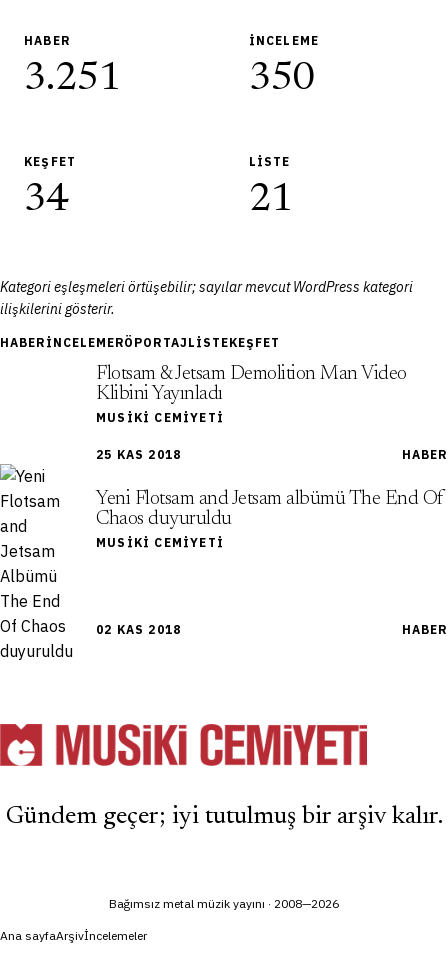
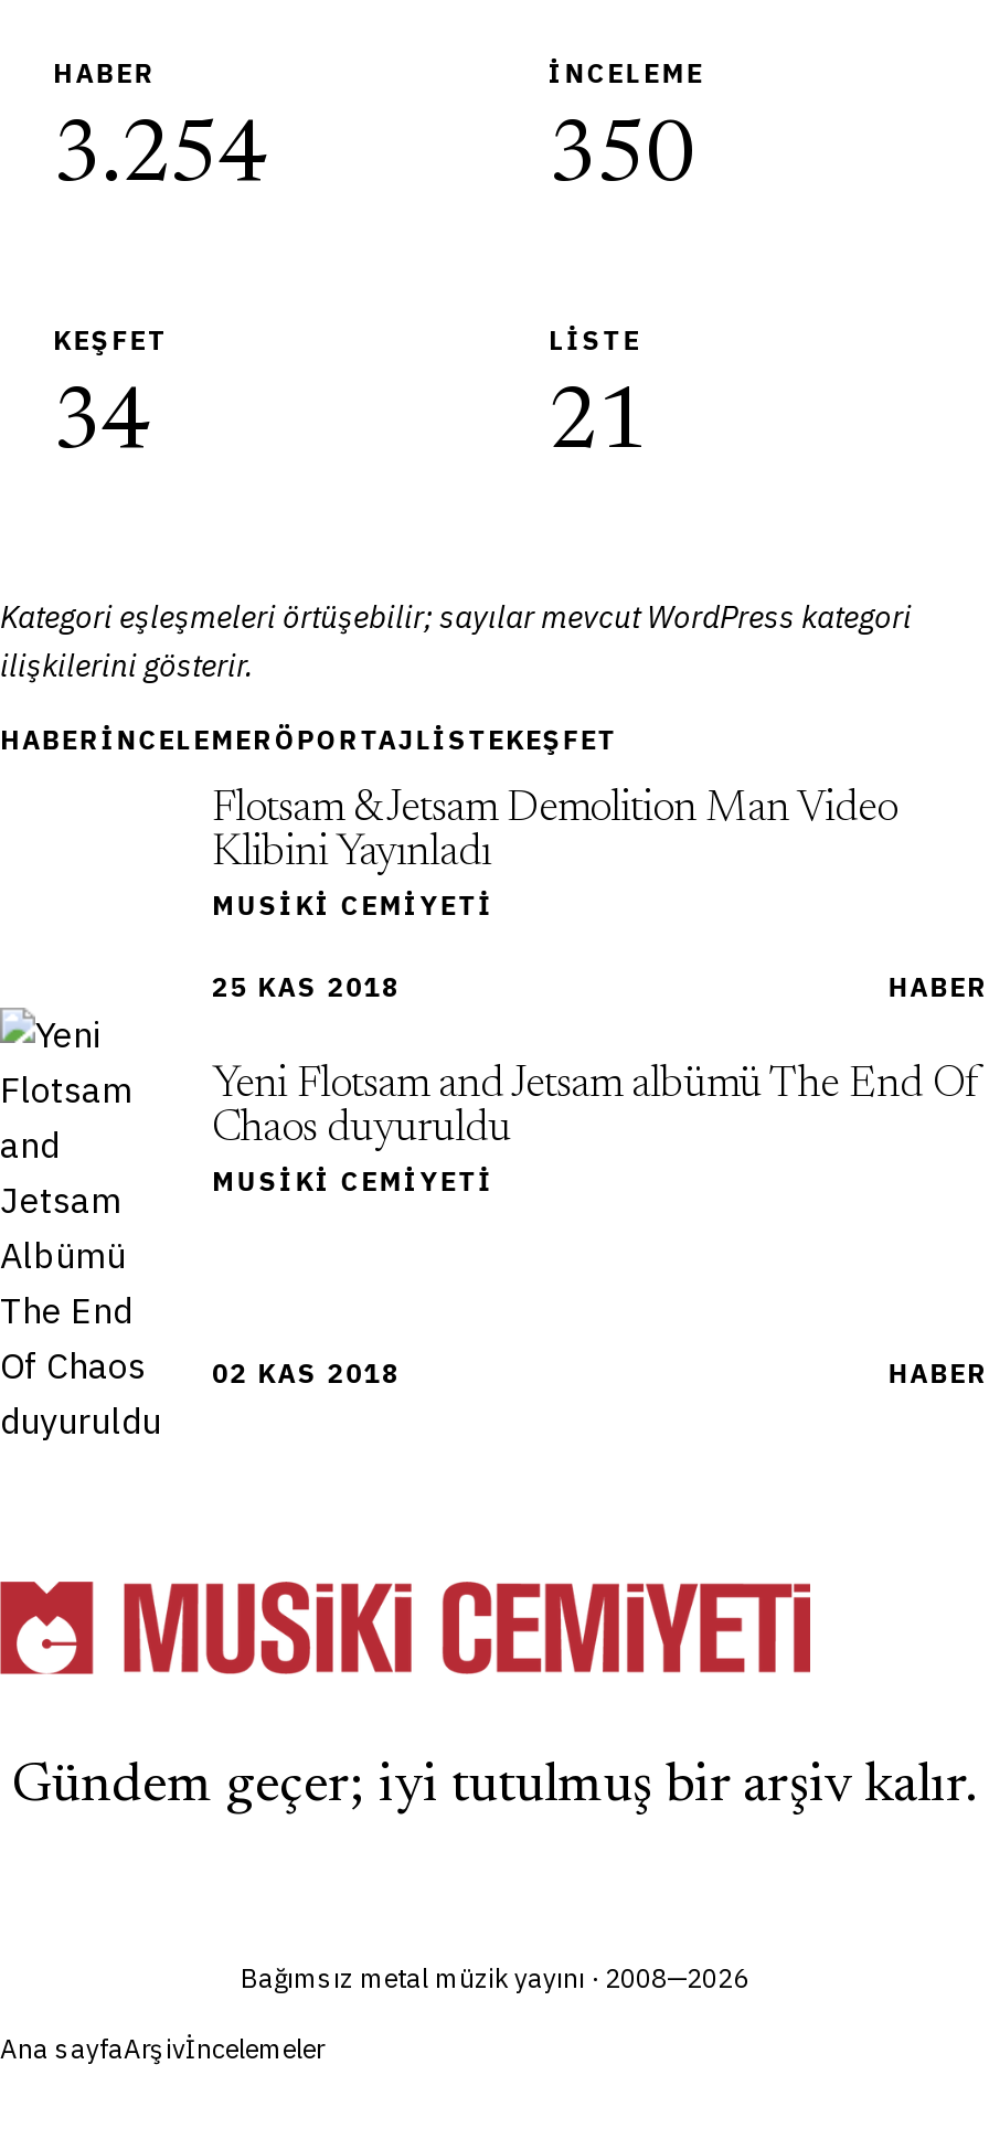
[24,60,121,99] 3.251 -> [53,116,267,202] 3.254

